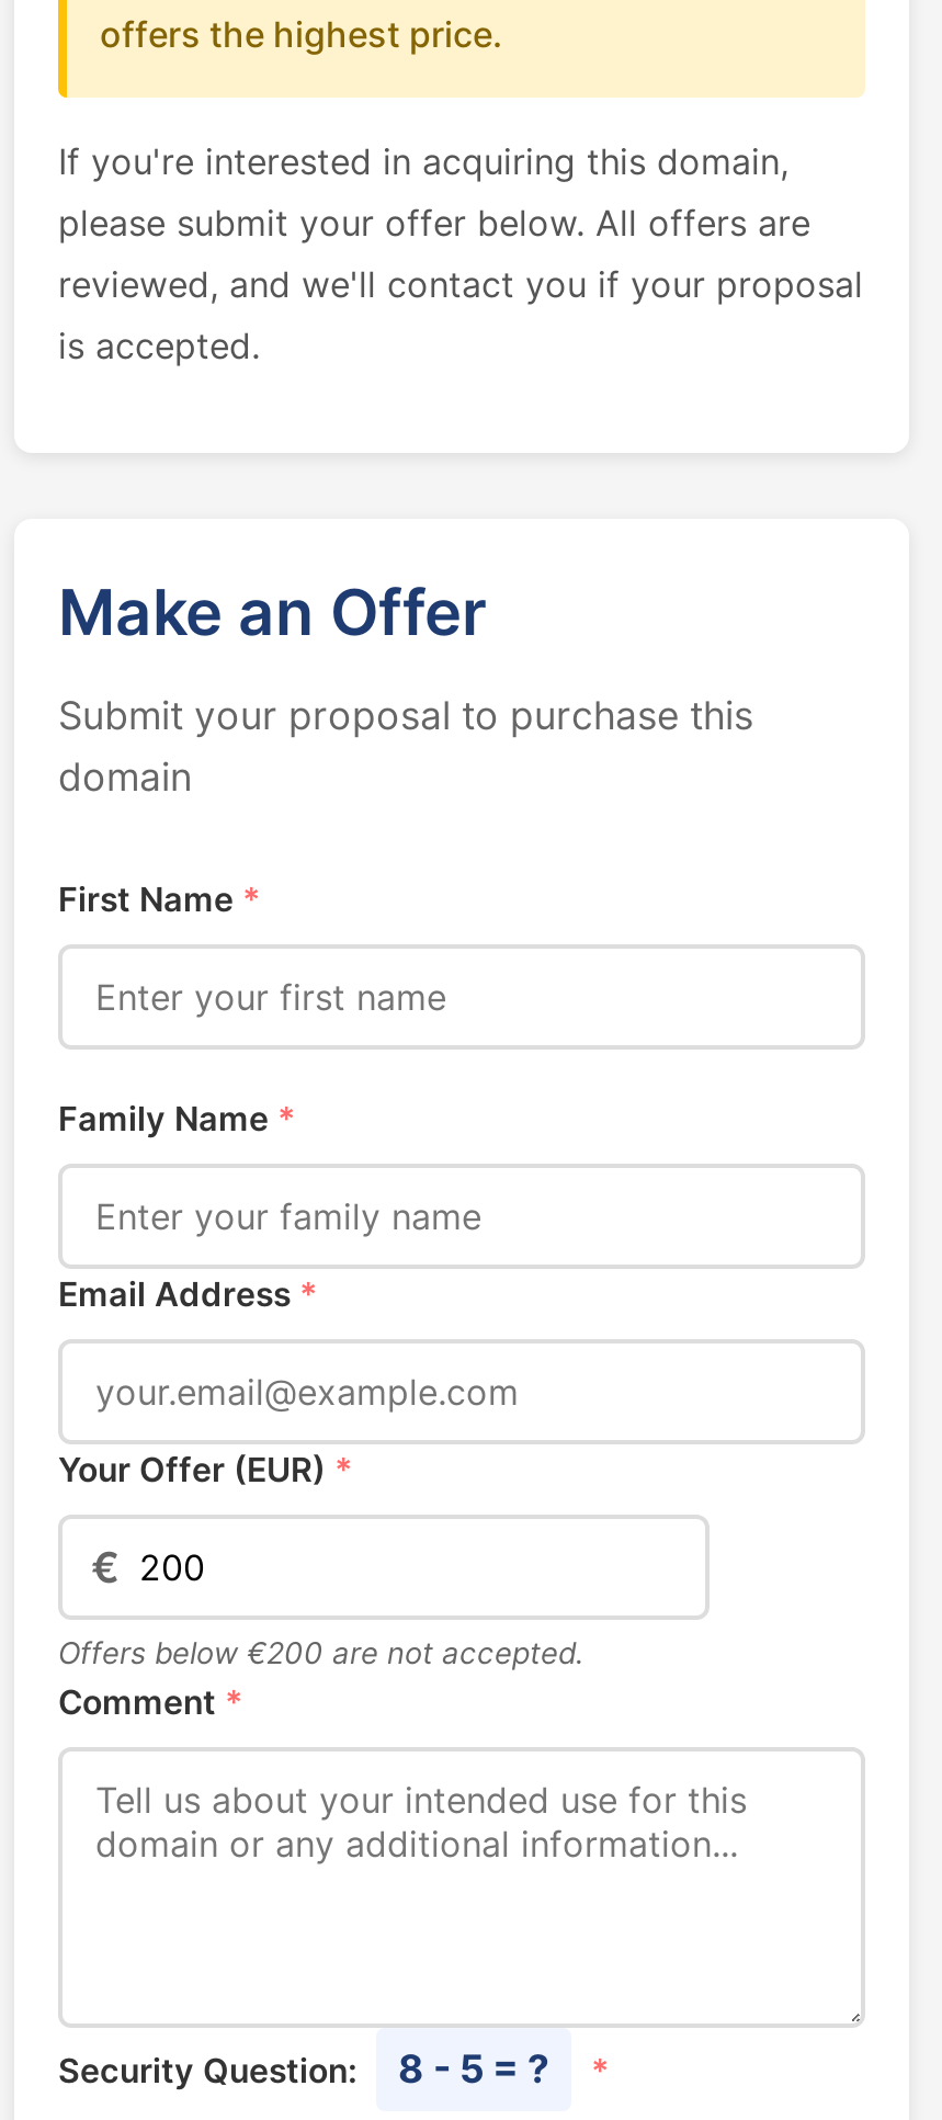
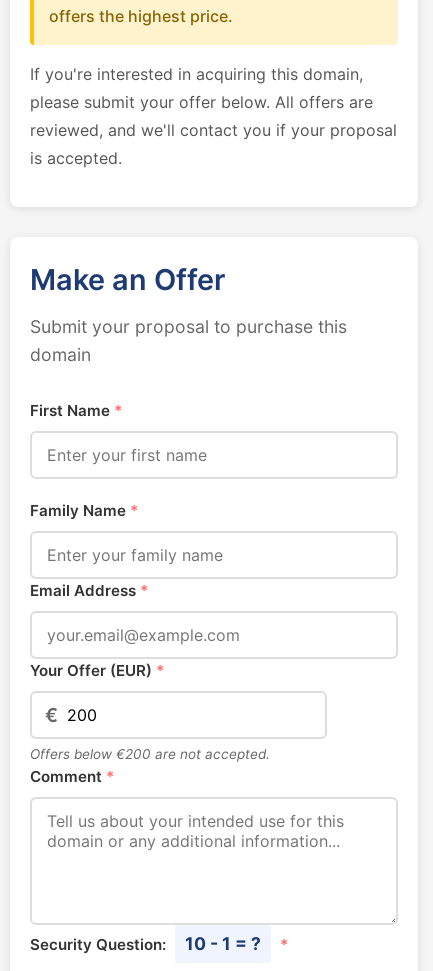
[398,2045,549,2091] 8 - 5 = ? -> [185,933,261,954] 10 - 1 = ?

